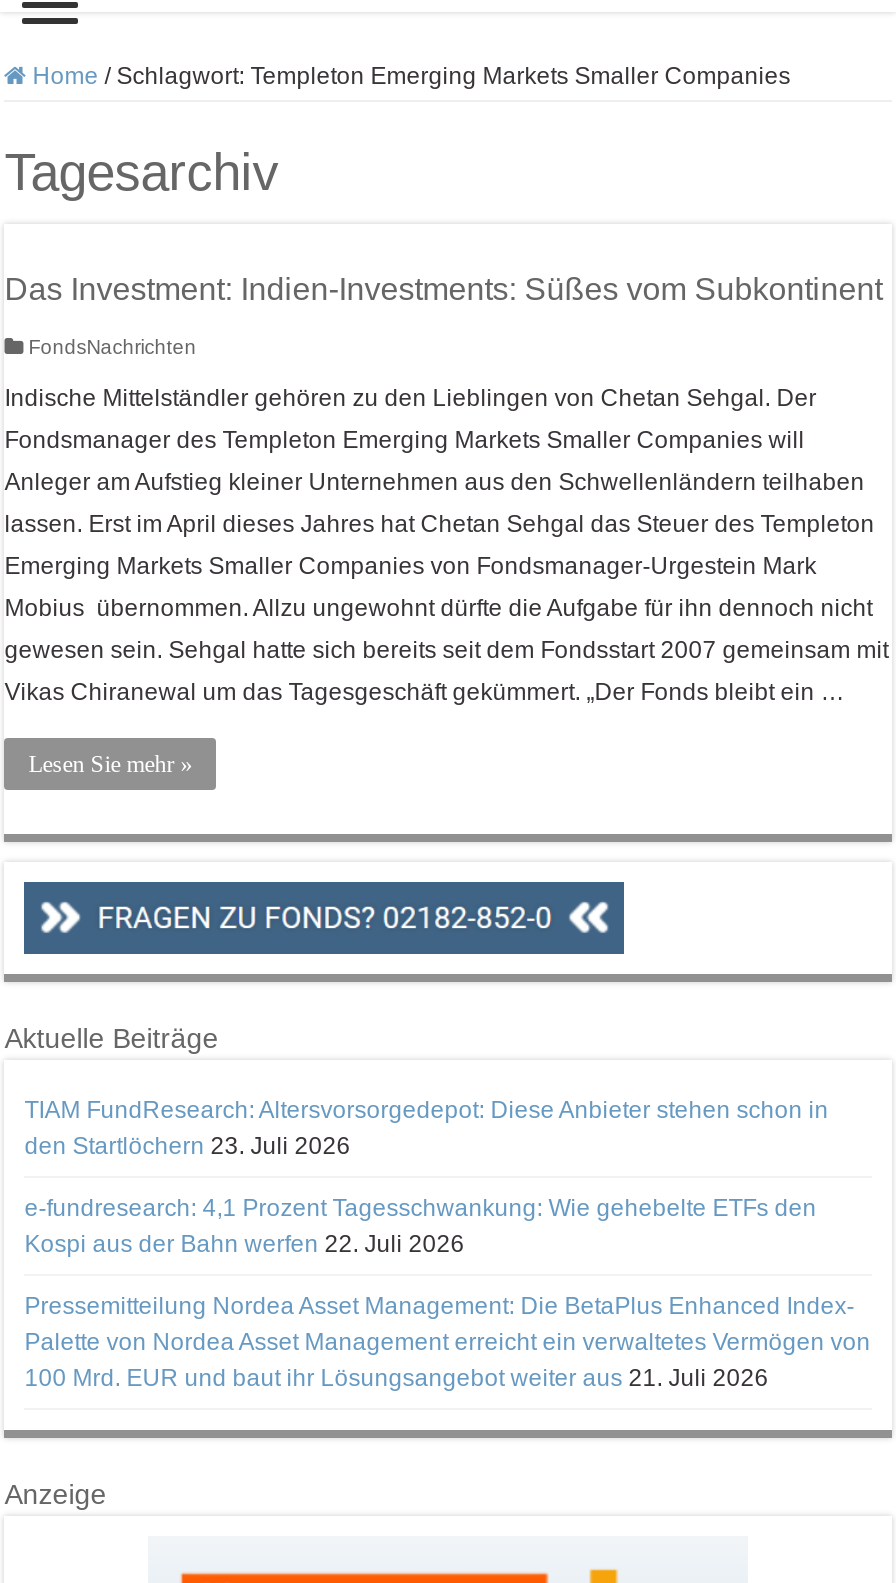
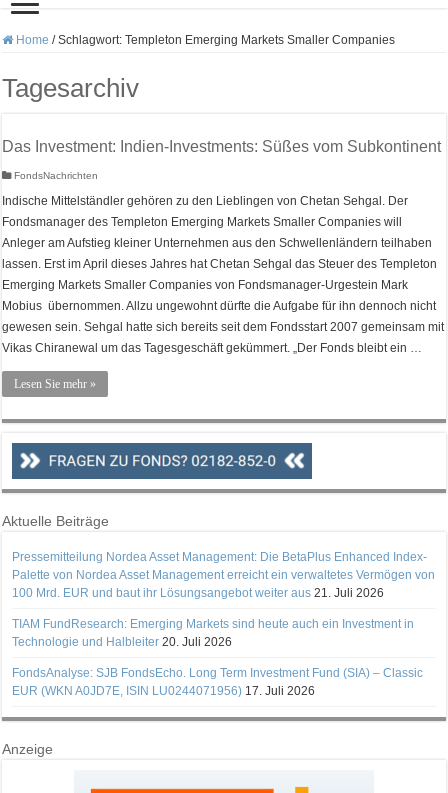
[24,1097,828,1259] TIAM FundResearch: Altersvorsorgedepot: Diese Anbieter stehen schon in | den Startlöchern 23. Juli 2026 | e-fundresearch: 4,1 Prozent Tagesschwankung: Wie gehebelte ETFs den | Kospi aus der Bahn werfen 22. Juli 2026 -> none
moved [24,1293,870,1393] -> [12,550,435,600]: Pressemitteilung Nordea Asset Management: Die BetaPlus Enhanced Index- | Palette von Nordea Asset Management erreicht ein verwaltetes Vermögen von | 100 Mrd. EUR und baut ihr Lösungsangebot weiter aus 21. Juli 2026
none -> [12,617,423,698] TIAM FundResearch: Emerging Markets sind heute auch ein Investment in | Technologie und Halbleiter 20. Juli 2026 | FondsAnalyse: SJB FondsEcho. Long Term Investment Fund (SIA) – Classic | EUR (WKN A0JD7E, ISIN LU0244071956) 17. Juli 2026

